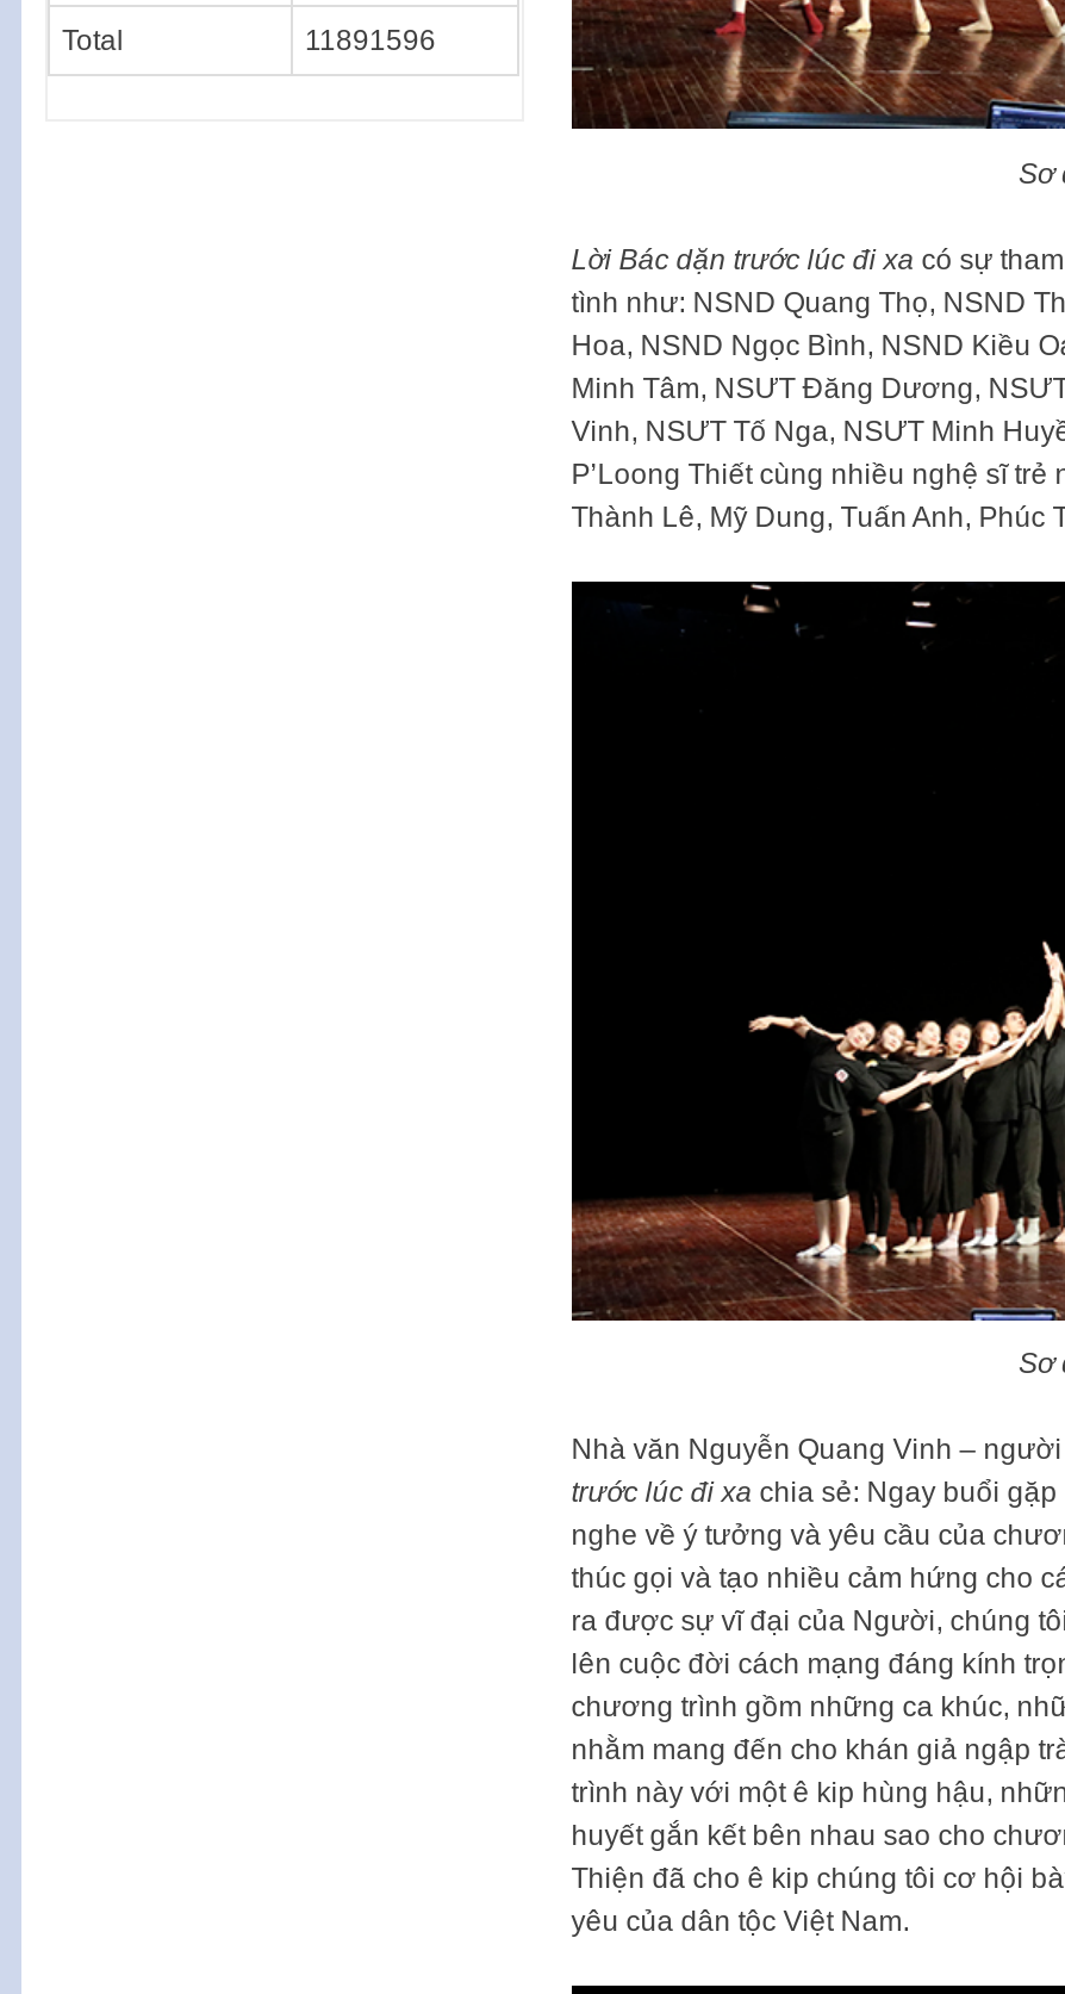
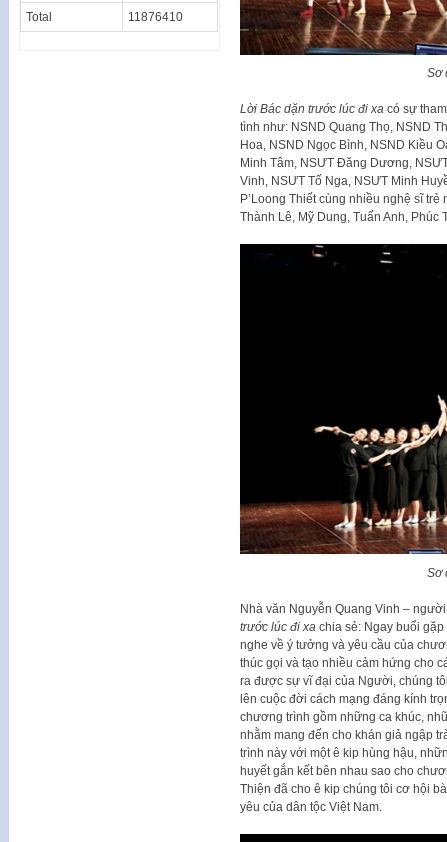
[305,24,436,57] 11891596 -> [128,10,183,24] 11876410

